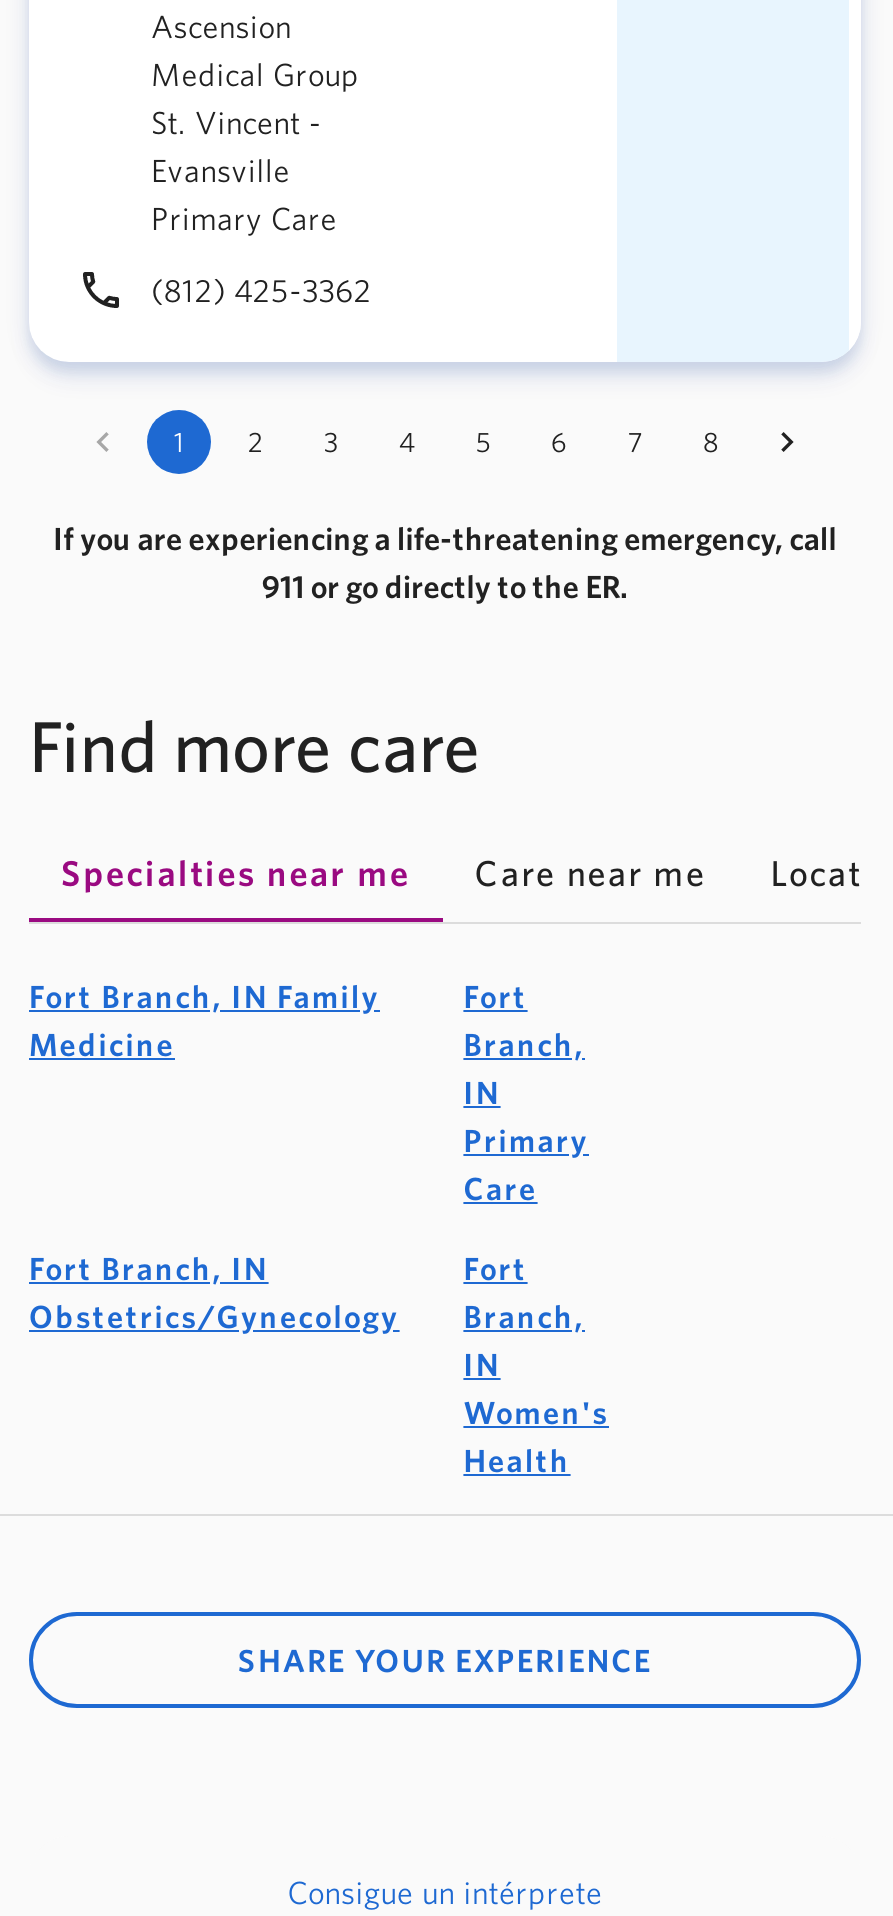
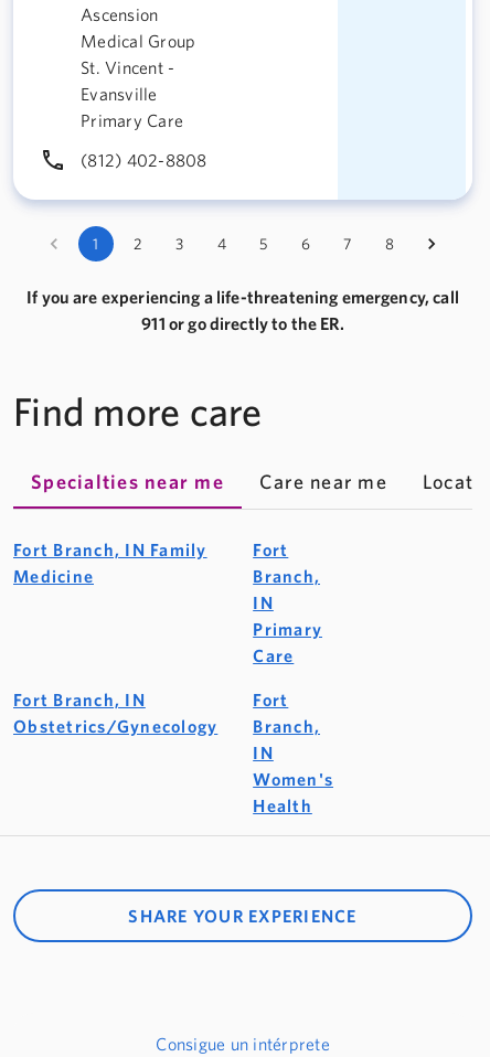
[151,272,372,308] (812) 425-3362 -> [81,150,207,170] (812) 402-8808

